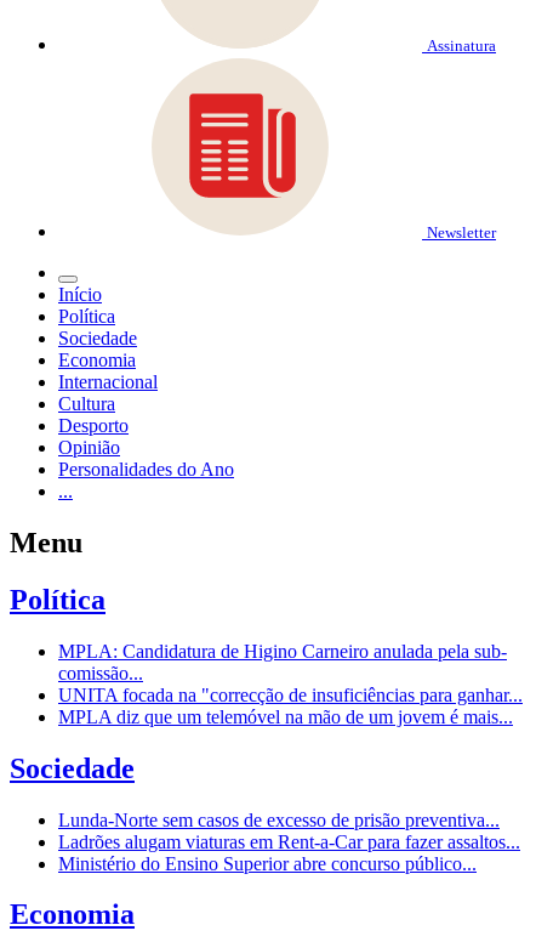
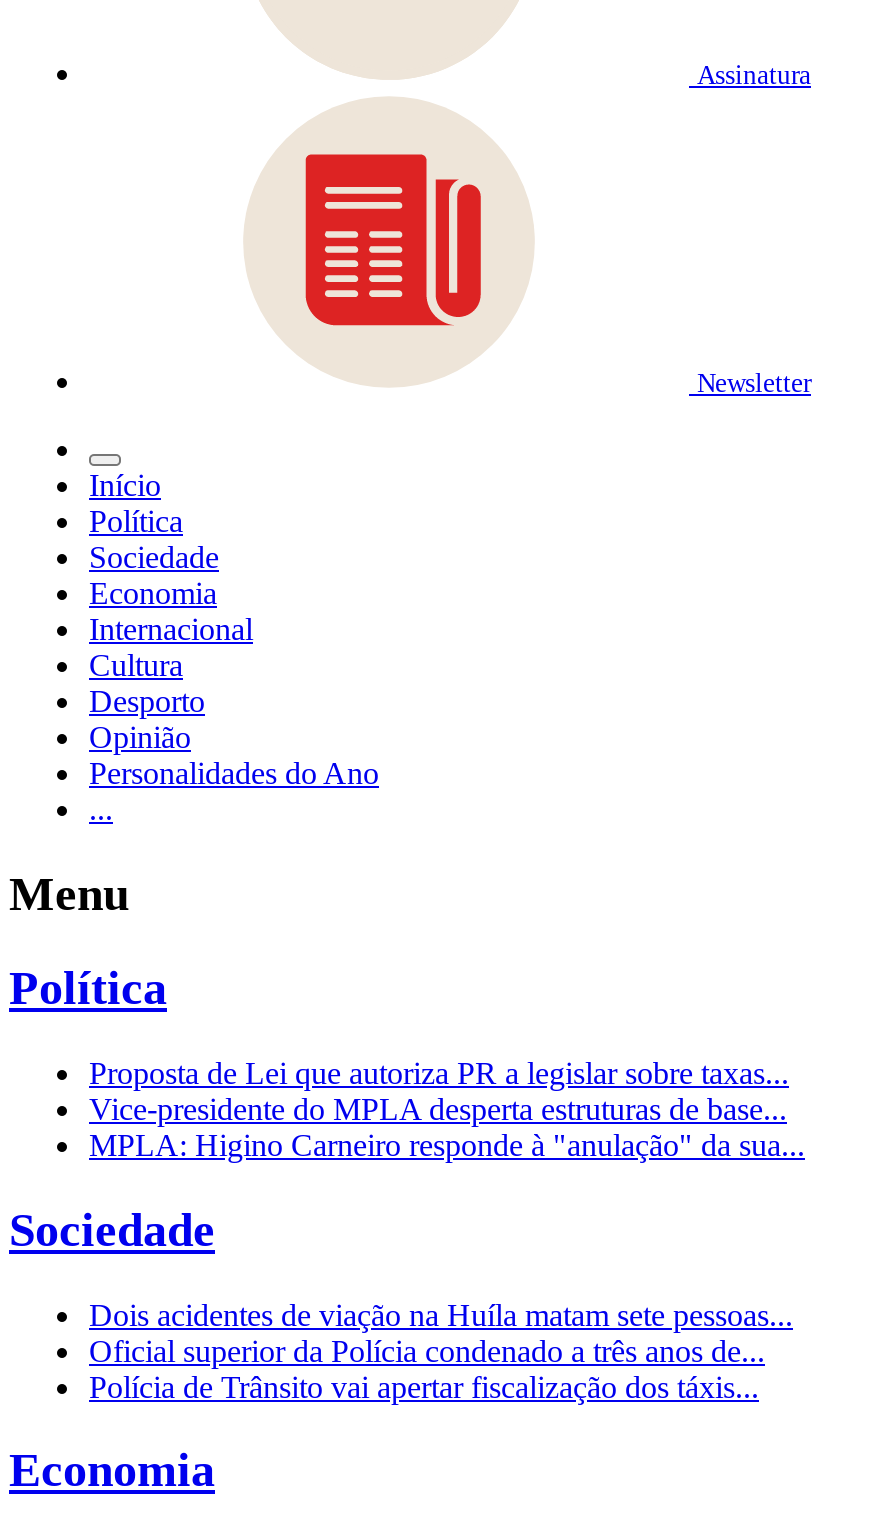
[58,641,523,727] MPLA: Candidatura de Higino Carneiro anulada pela sub- | comissão... | UNITA focada na "correcção de insuficiências para ganhar... | MPLA diz que um telemóvel na mão de um jovem é mais... -> [89,1055,805,1161] Proposta de Lei que autoriza PR a legislar sobre taxas... | Vice-presidente do MPLA desperta estruturas de base... | MPLA: Higino Carneiro responde à "anulação" da sua...
[58,809,520,873] Lunda-Norte sem casos de excesso de prisão preventiva... | Ladrões alugam viaturas em Rent-a-Car para fazer assaltos... | Ministério do Ensino Superior abre concurso público... -> [89,1297,793,1403] Dois acidentes de viação na Huíla matam sete pessoas... | Oficial superior da Polícia condenado a três anos de... | Polícia de Trânsito vai apertar fiscalização dos táxis...

